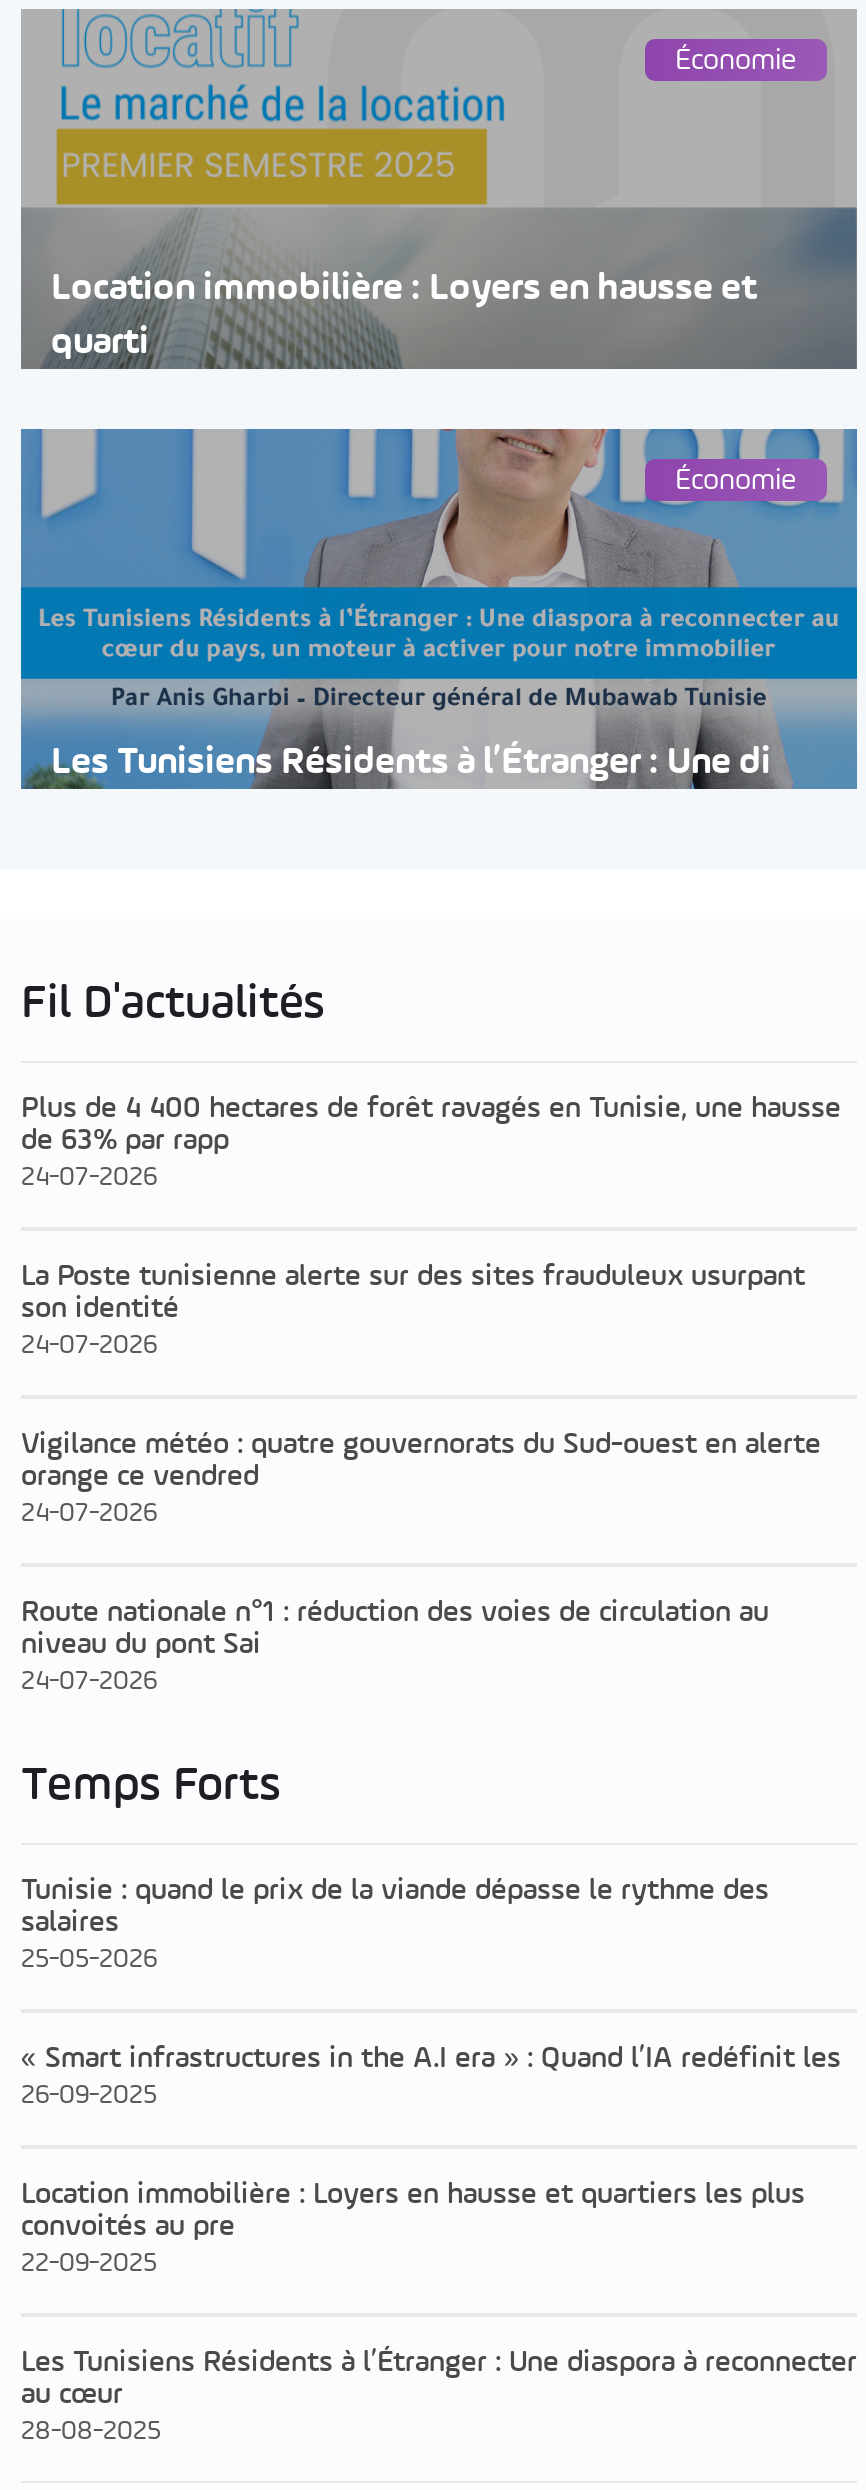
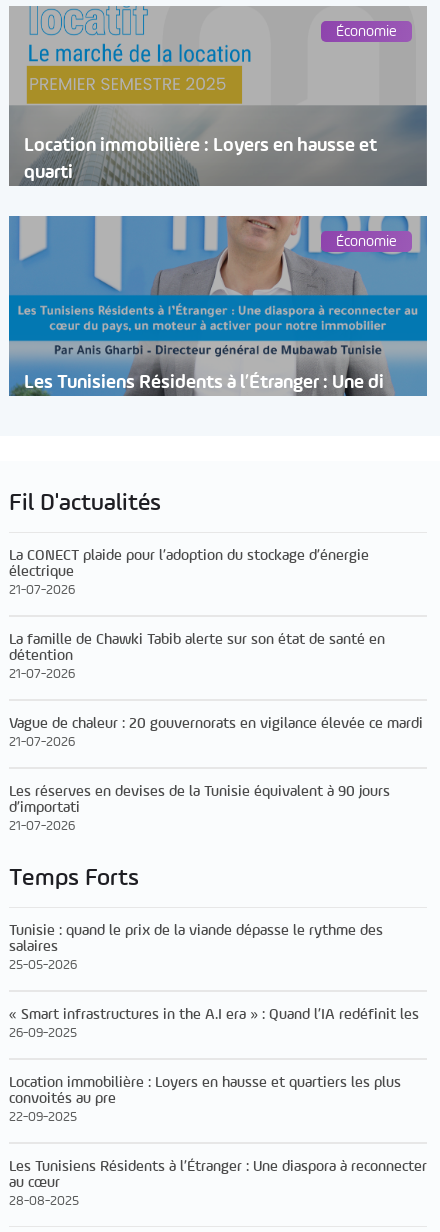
[21,1093,841,1191] Plus de 4 400 hectares de forêt ravagés en Tunisie, une hausse | de 63% par rapp | 24-07-2026 -> [9,548,369,597] La CONECT plaide pour l’adoption du stockage d’énergie | électrique | 21-07-2026
[21,1261,805,1359] La Poste tunisienne alerte sur des sites frauduleux usurpant | son identité | 24-07-2026 -> [9,632,385,681] La famille de Chawki Tabib alerte sur son état de santé en | détention | 21-07-2026
[21,1429,821,1527] Vigilance météo : quatre gouvernorats du Sud-ouest en alerte | orange ce vendred | 24-07-2026 -> [9,716,423,749] Vague de chaleur : 20 gouvernorats en vigilance élevée ce mardi | 21-07-2026
[21,1597,769,1695] Route nationale n°1 : réduction des voies de circulation au | niveau du pont Sai | 24-07-2026 -> [9,784,390,833] Les réserves en devises de la Tunisie équivalent à 90 jours | d’importati | 21-07-2026

